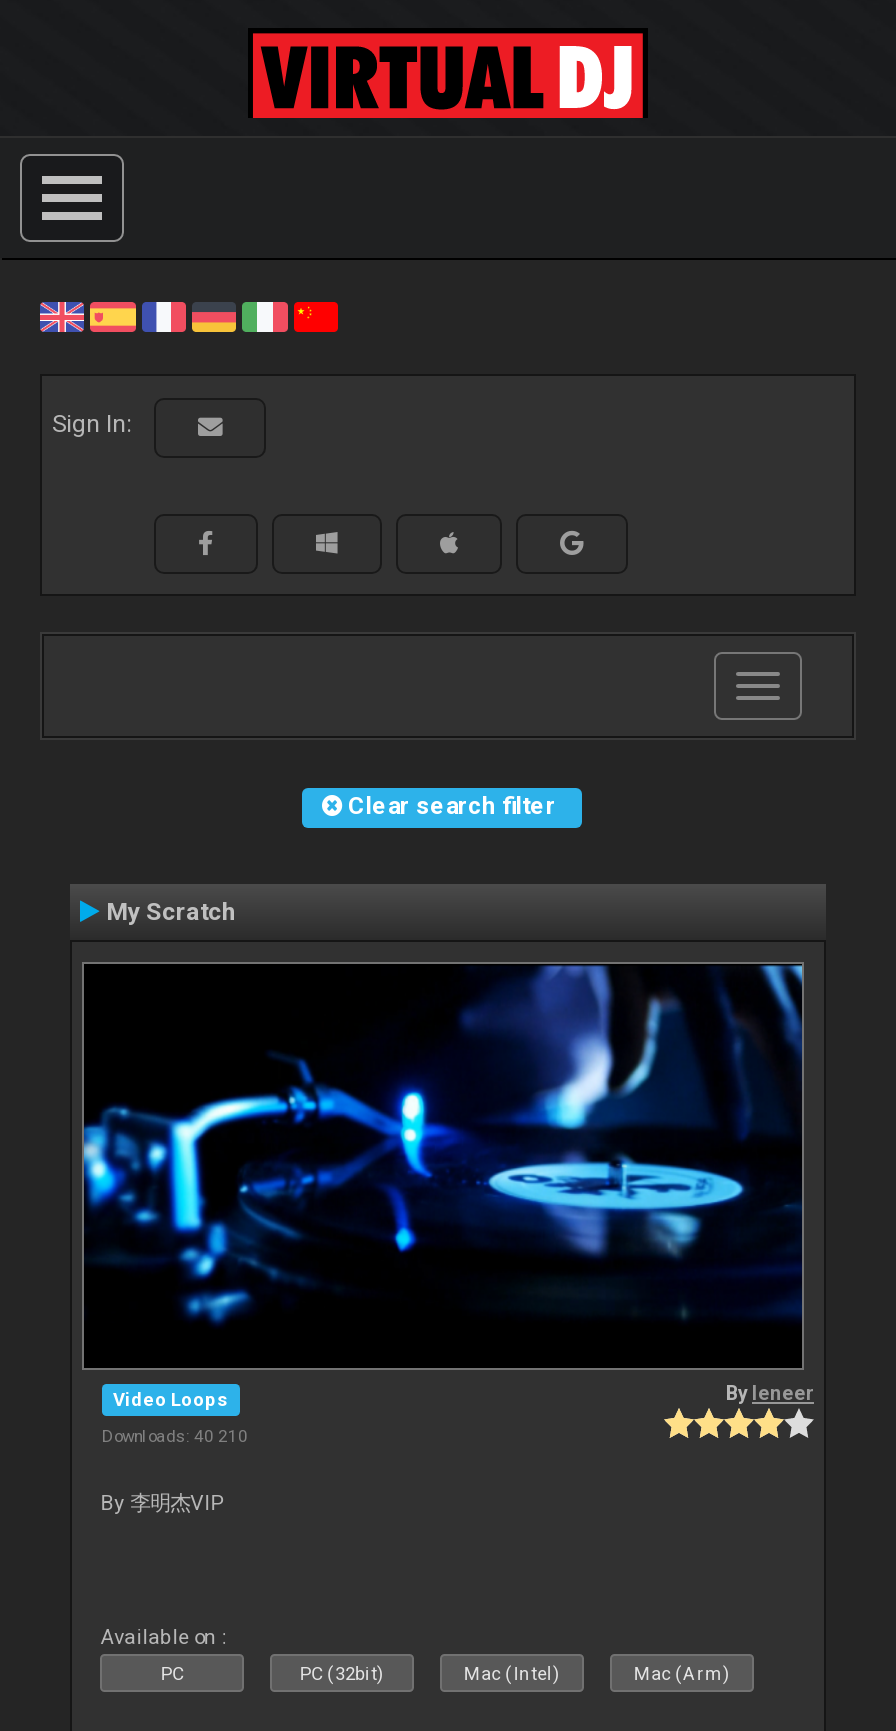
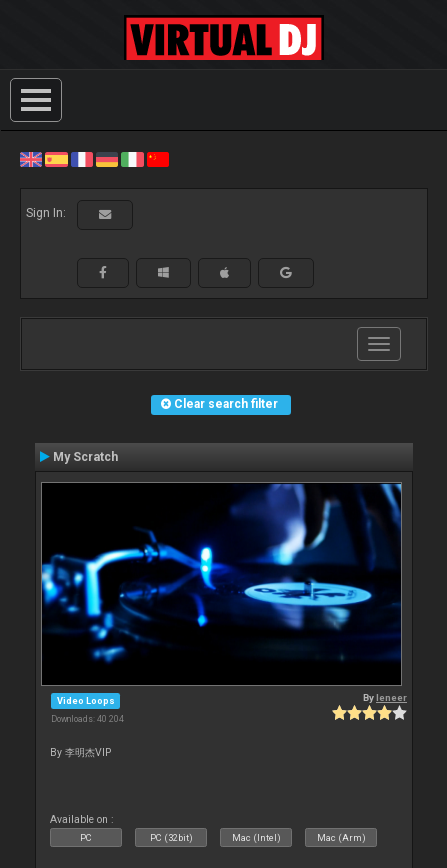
[102,1425,248,1445] Downloads: 40 210 -> [51,714,124,724] Downloads: 40 204

